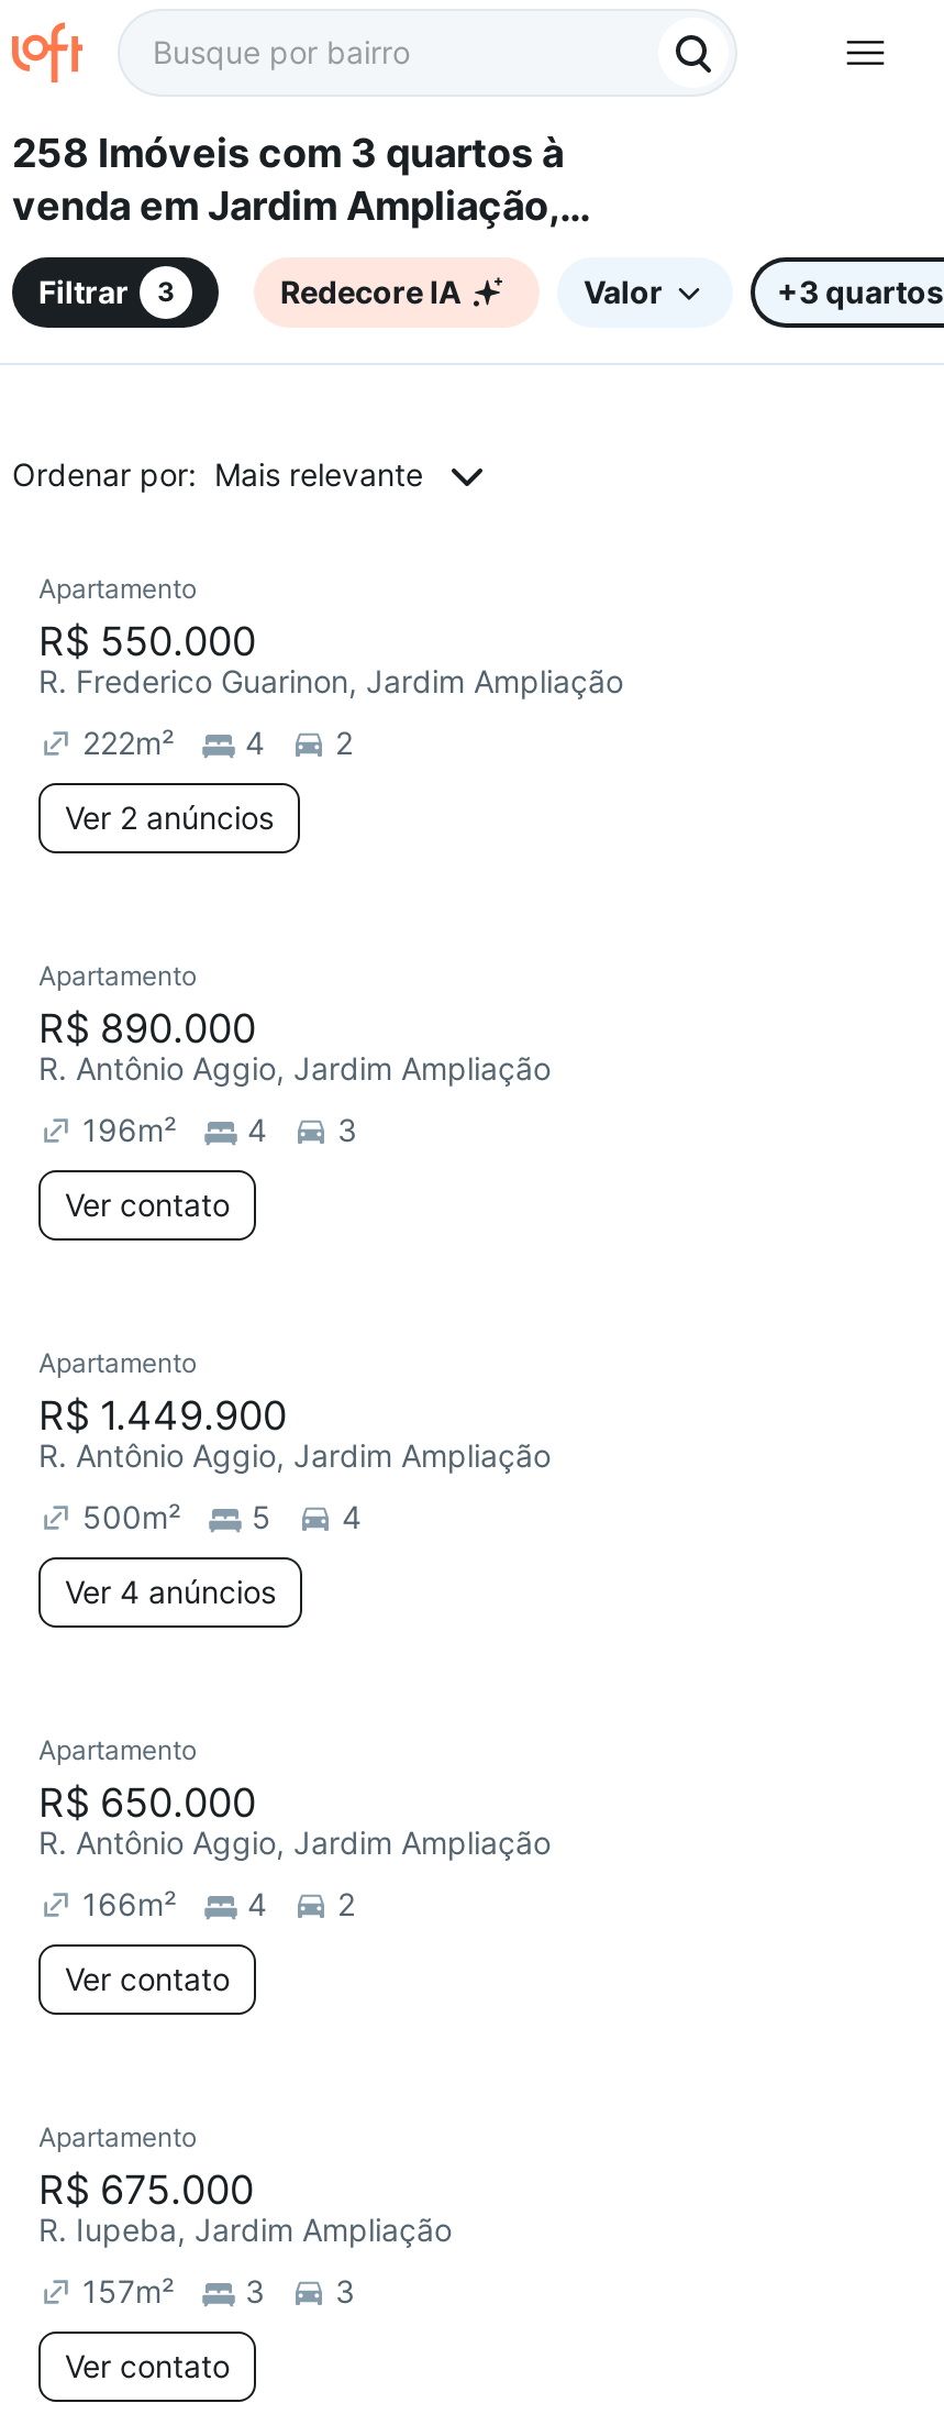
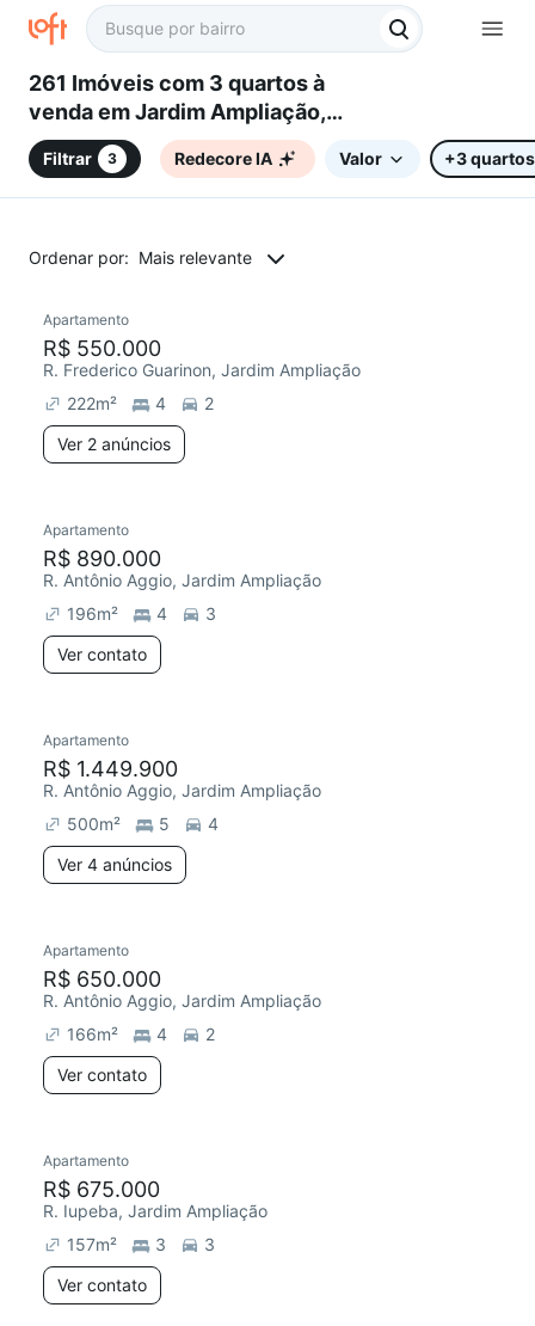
[12,131,542,177] 258 Imóveis com 3 quartos à -> [29,71,313,96] 261 Imóveis com 3 quartos à

